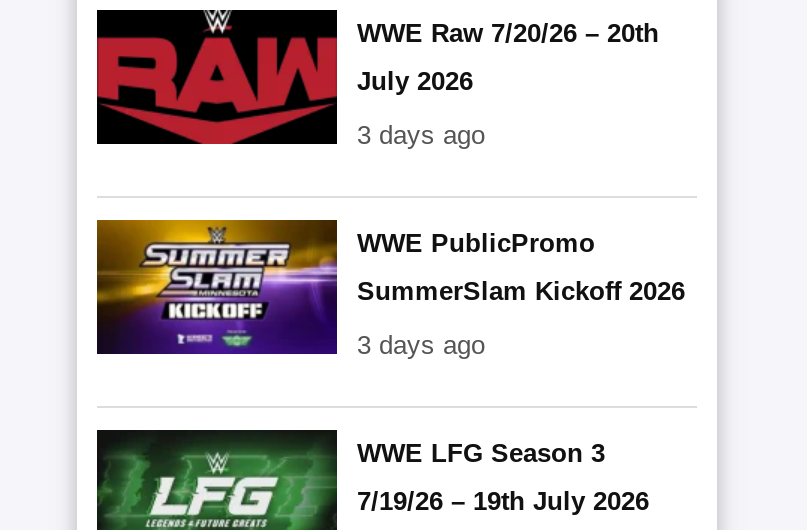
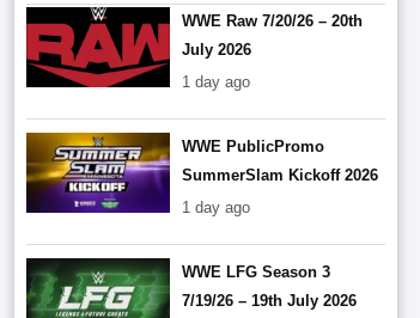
[357,120,485,150] 3 days ago -> [182,73,250,91] 1 day ago
[357,330,485,360] 3 days ago -> [182,198,250,216] 1 day ago

